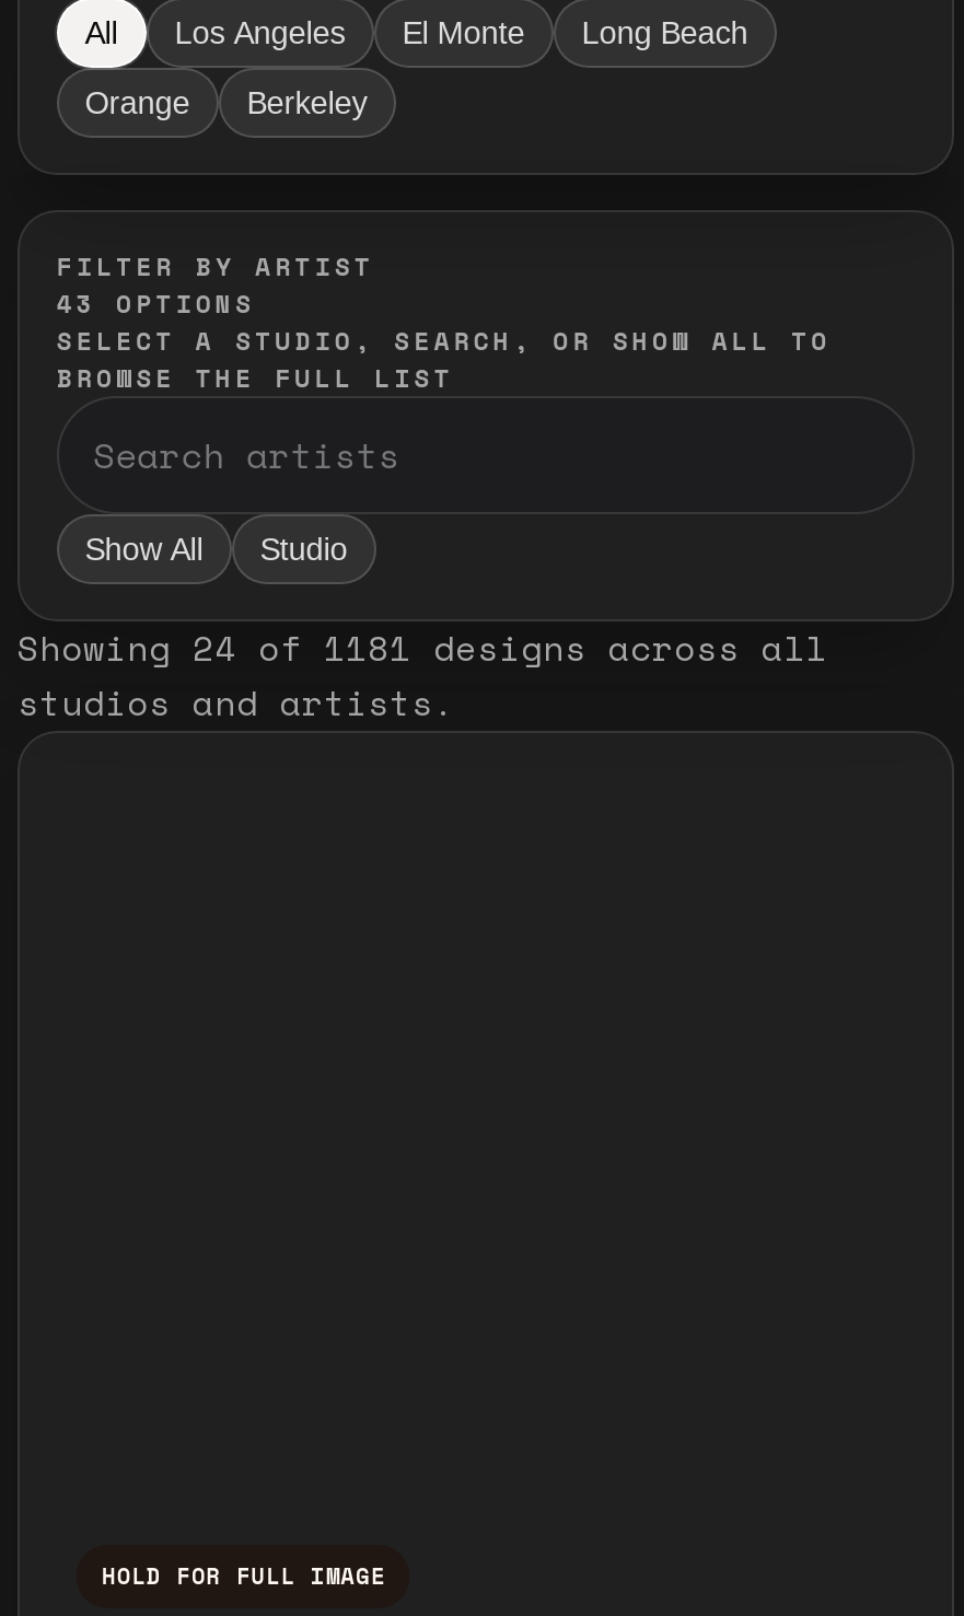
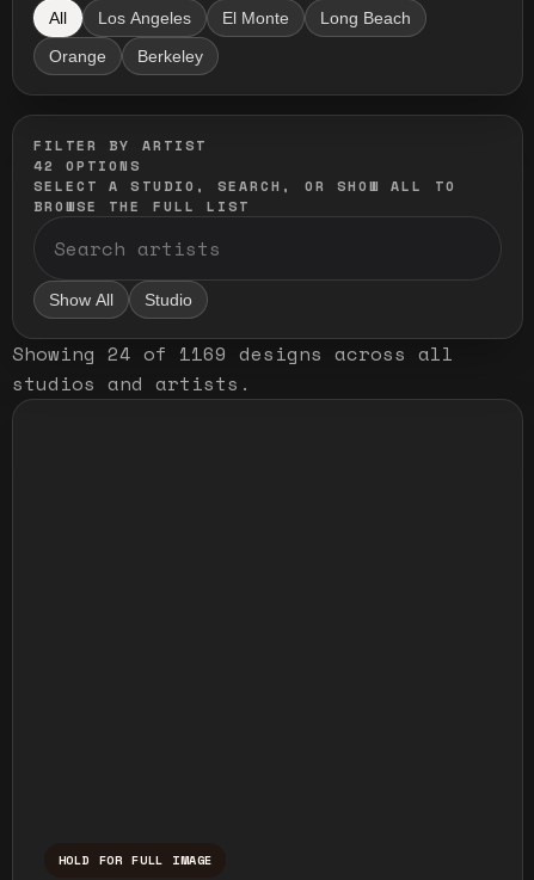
[56,285,255,322] 43 OPTIONS -> [33,156,142,176] 42 OPTIONS
[18,622,827,674] Showing 24 of 1181 designs across all -> [12,339,454,368] Showing 24 of 1169 designs across all

